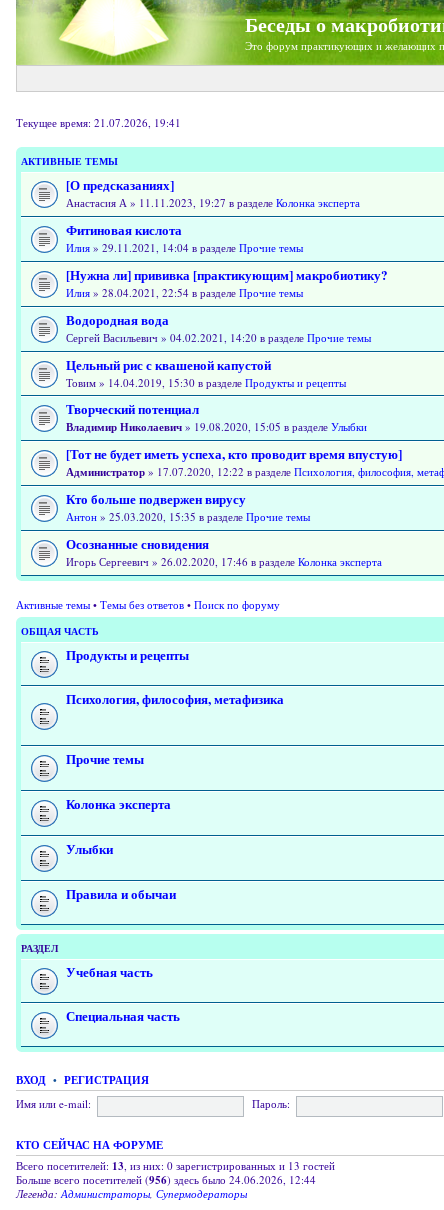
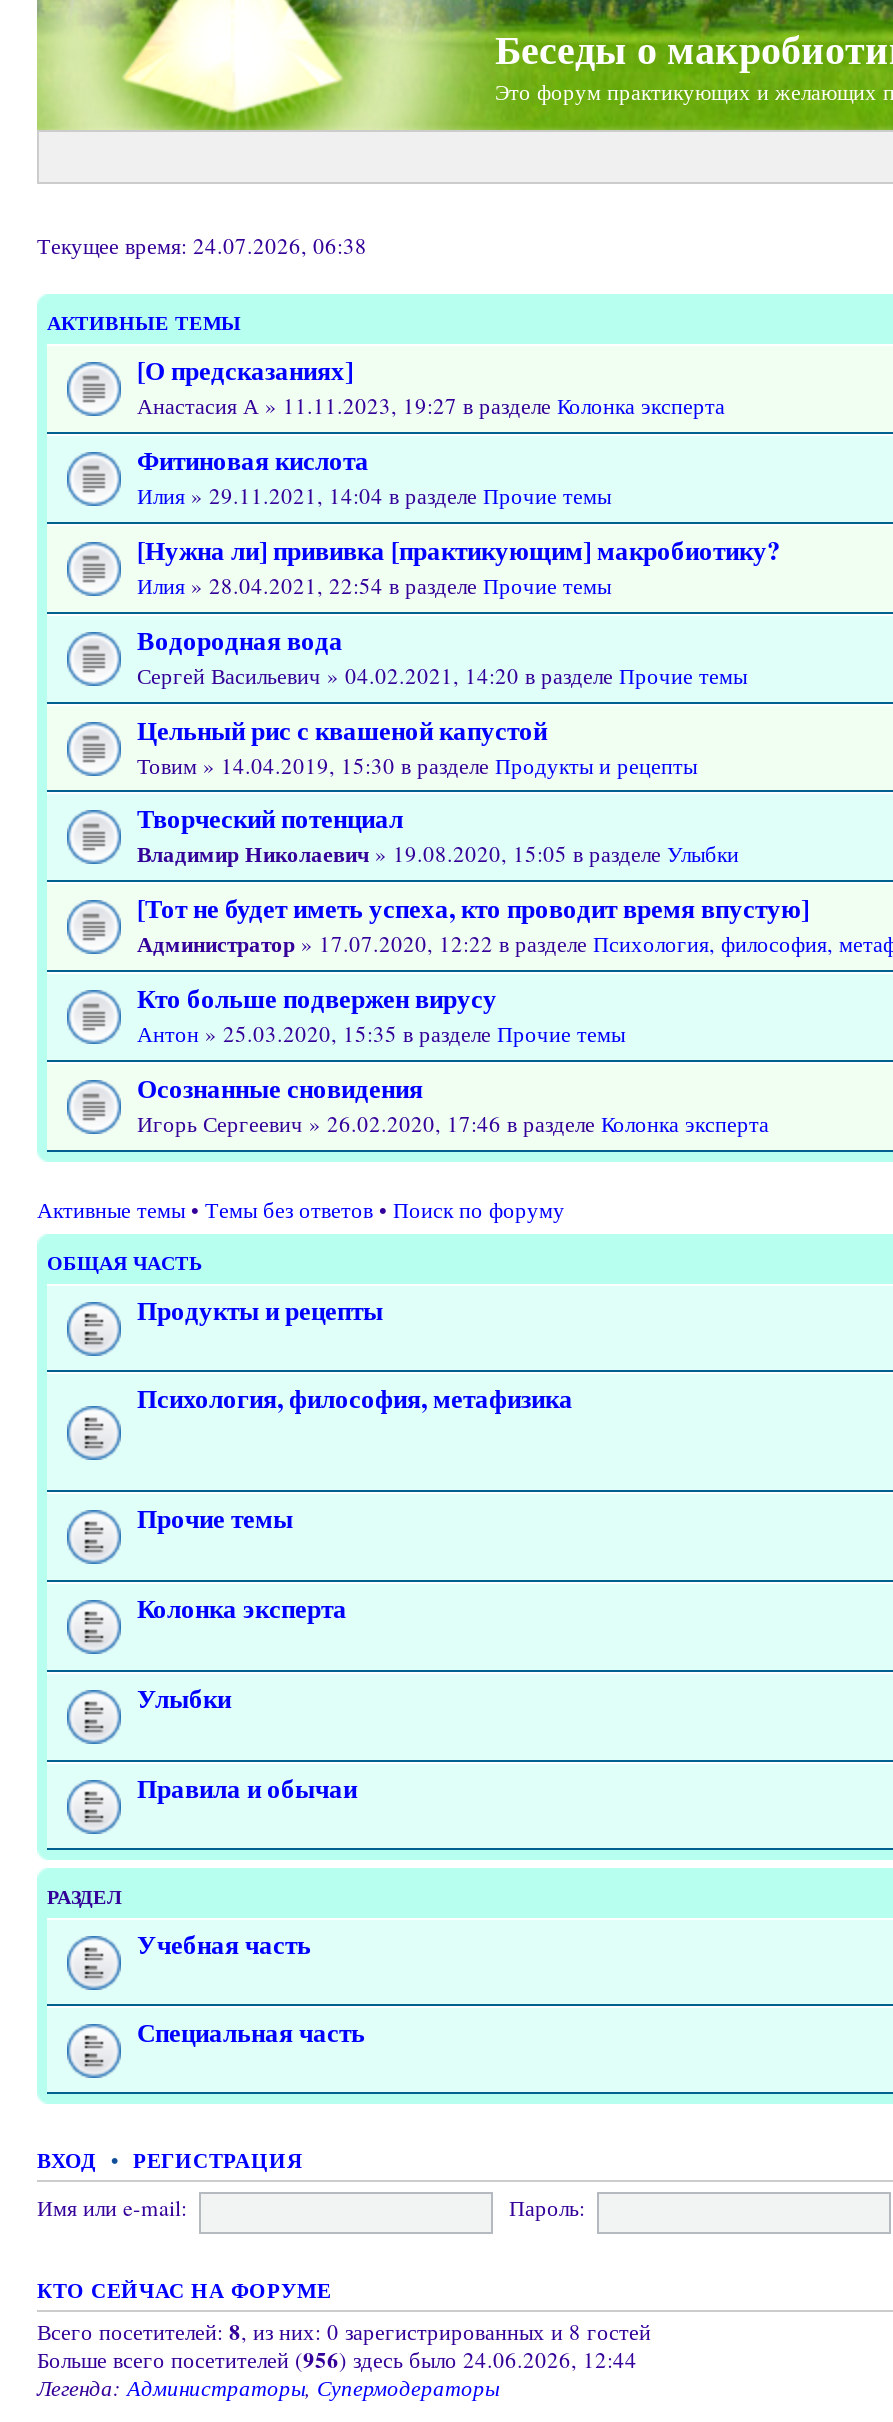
[16,115,181,130] Текущее время: 21.07.2026, 19:41 -> [37,230,367,260] Текущее время: 24.07.2026, 06:38
[16,1157,335,1173] Всего посетителей: 13, из них: 0 зарегистрированных и 13 гостей -> [37,2315,651,2347] Всего посетителей: 8, из них: 0 зарегистрированных и 8 гостей

